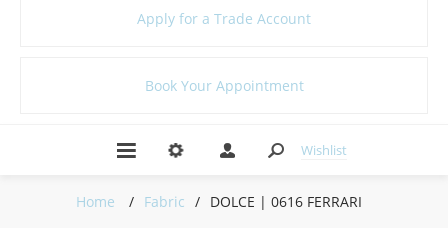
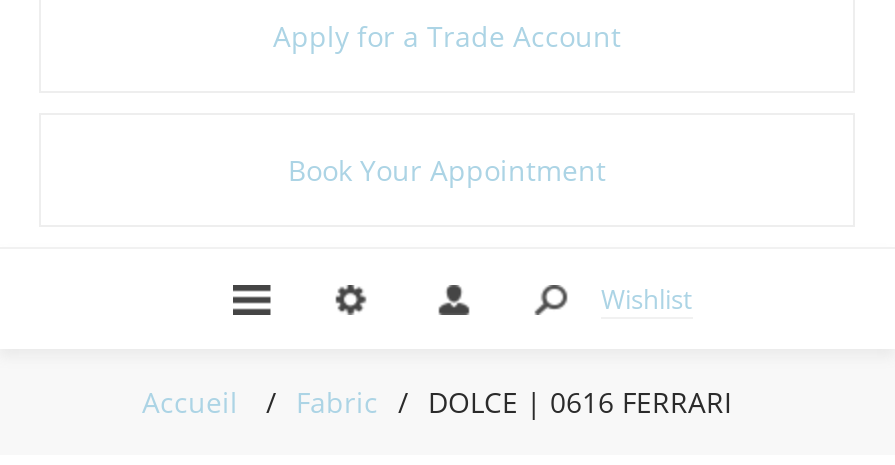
[76,192,115,211] Home -> [142,382,238,420] Accueil

